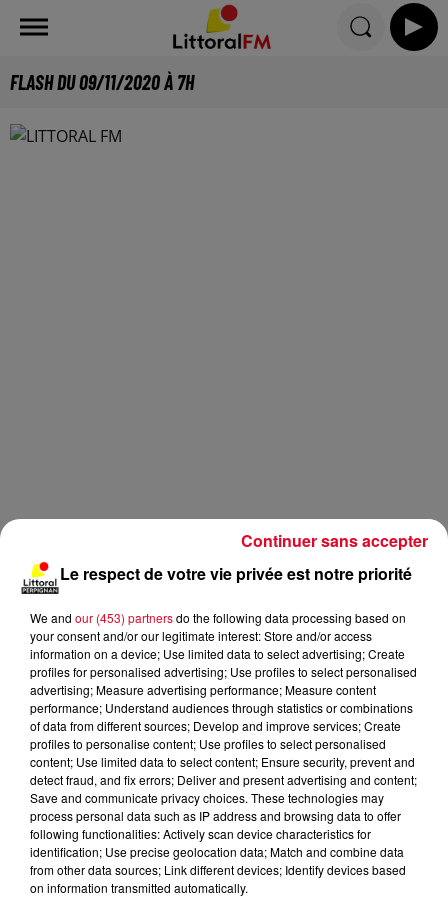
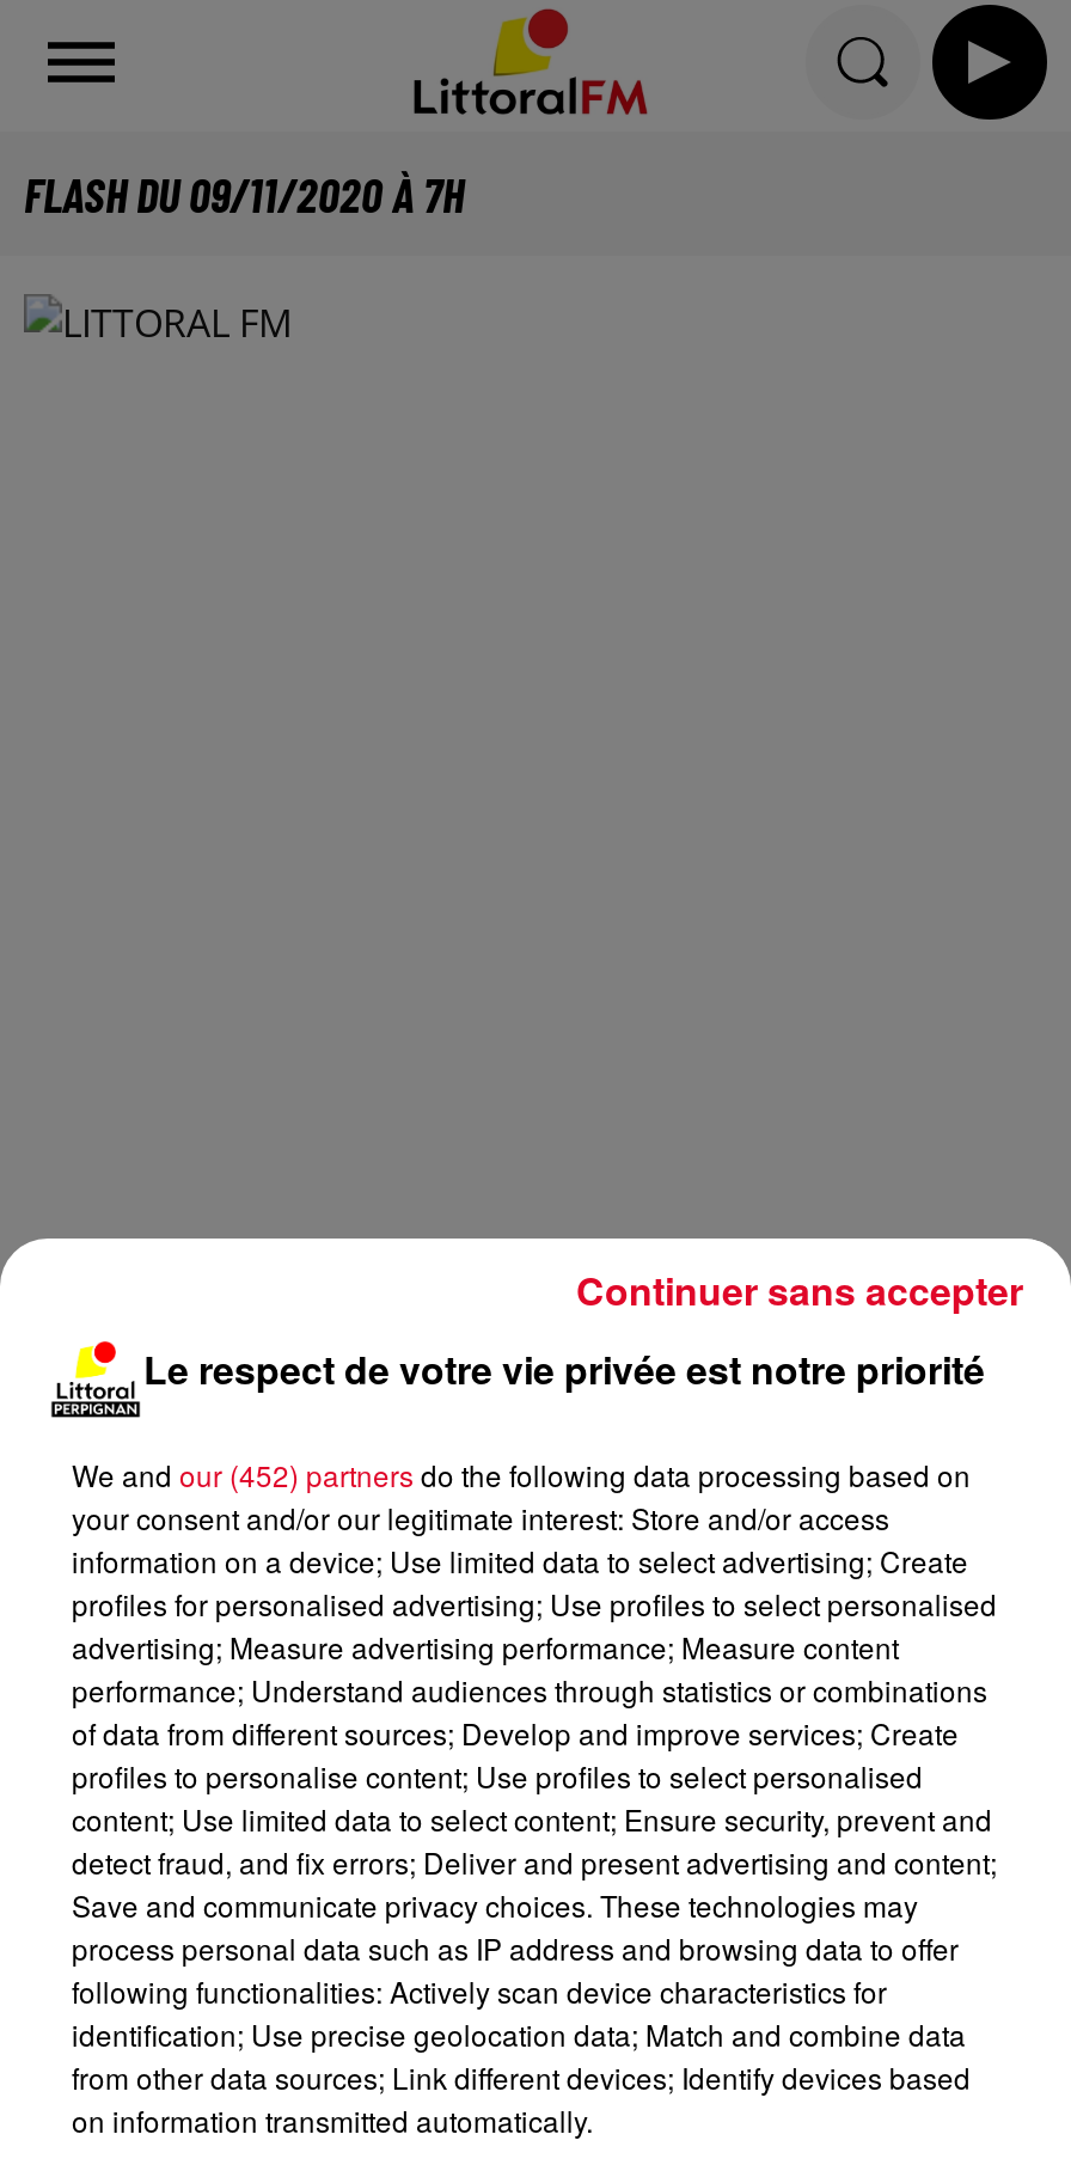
[30,608,406,625] We and our (453) partners do the following data processing based on -> [72,1453,971,1493] We and our (452) partners do the following data processing based on

